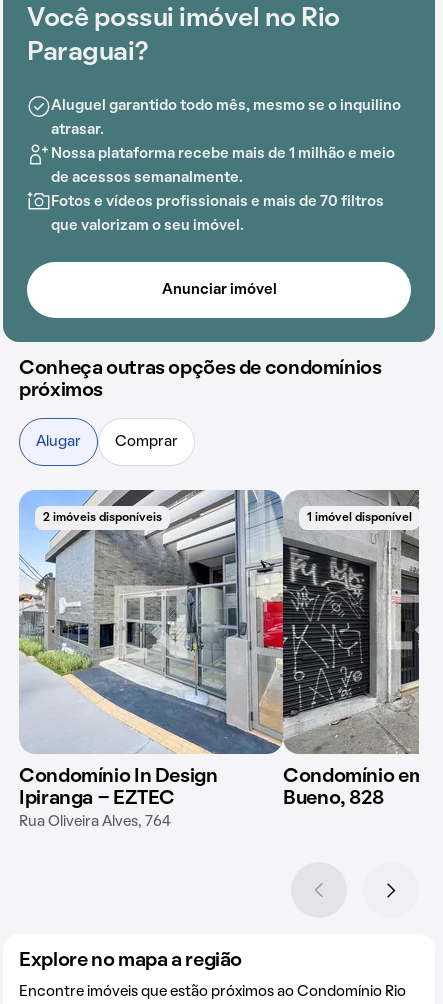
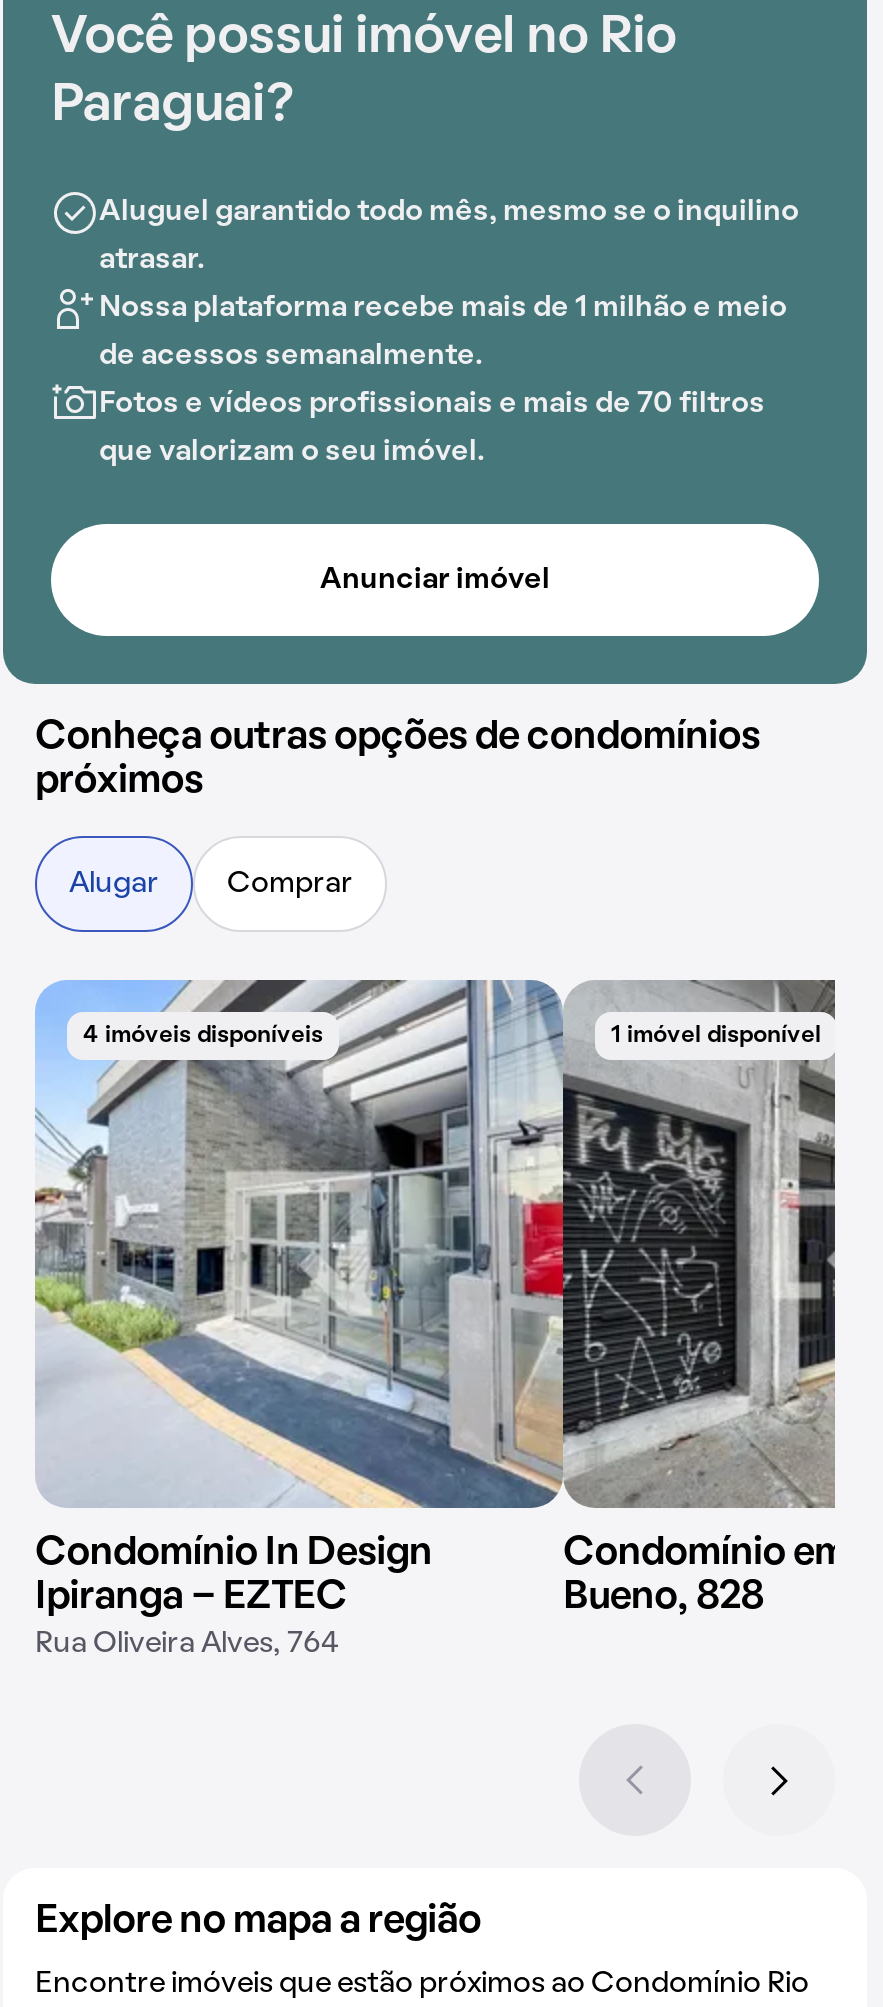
[43,513,162,523] 2 imóveis disponíveis -> [83,1026,323,1046] 4 imóveis disponíveis

